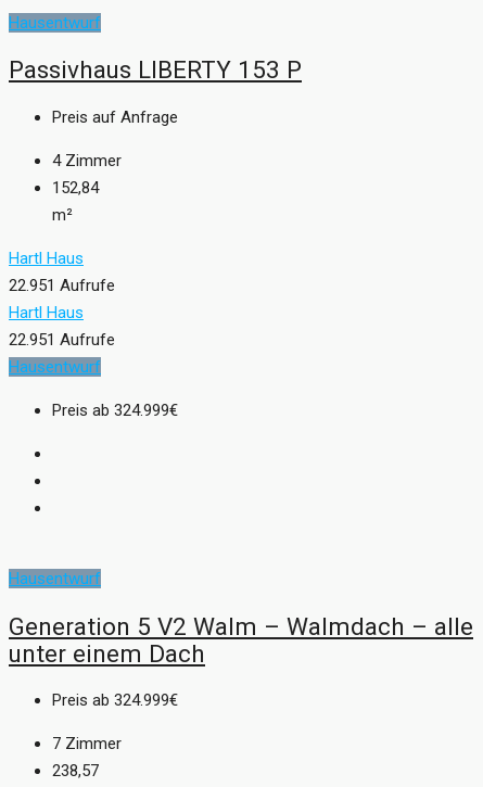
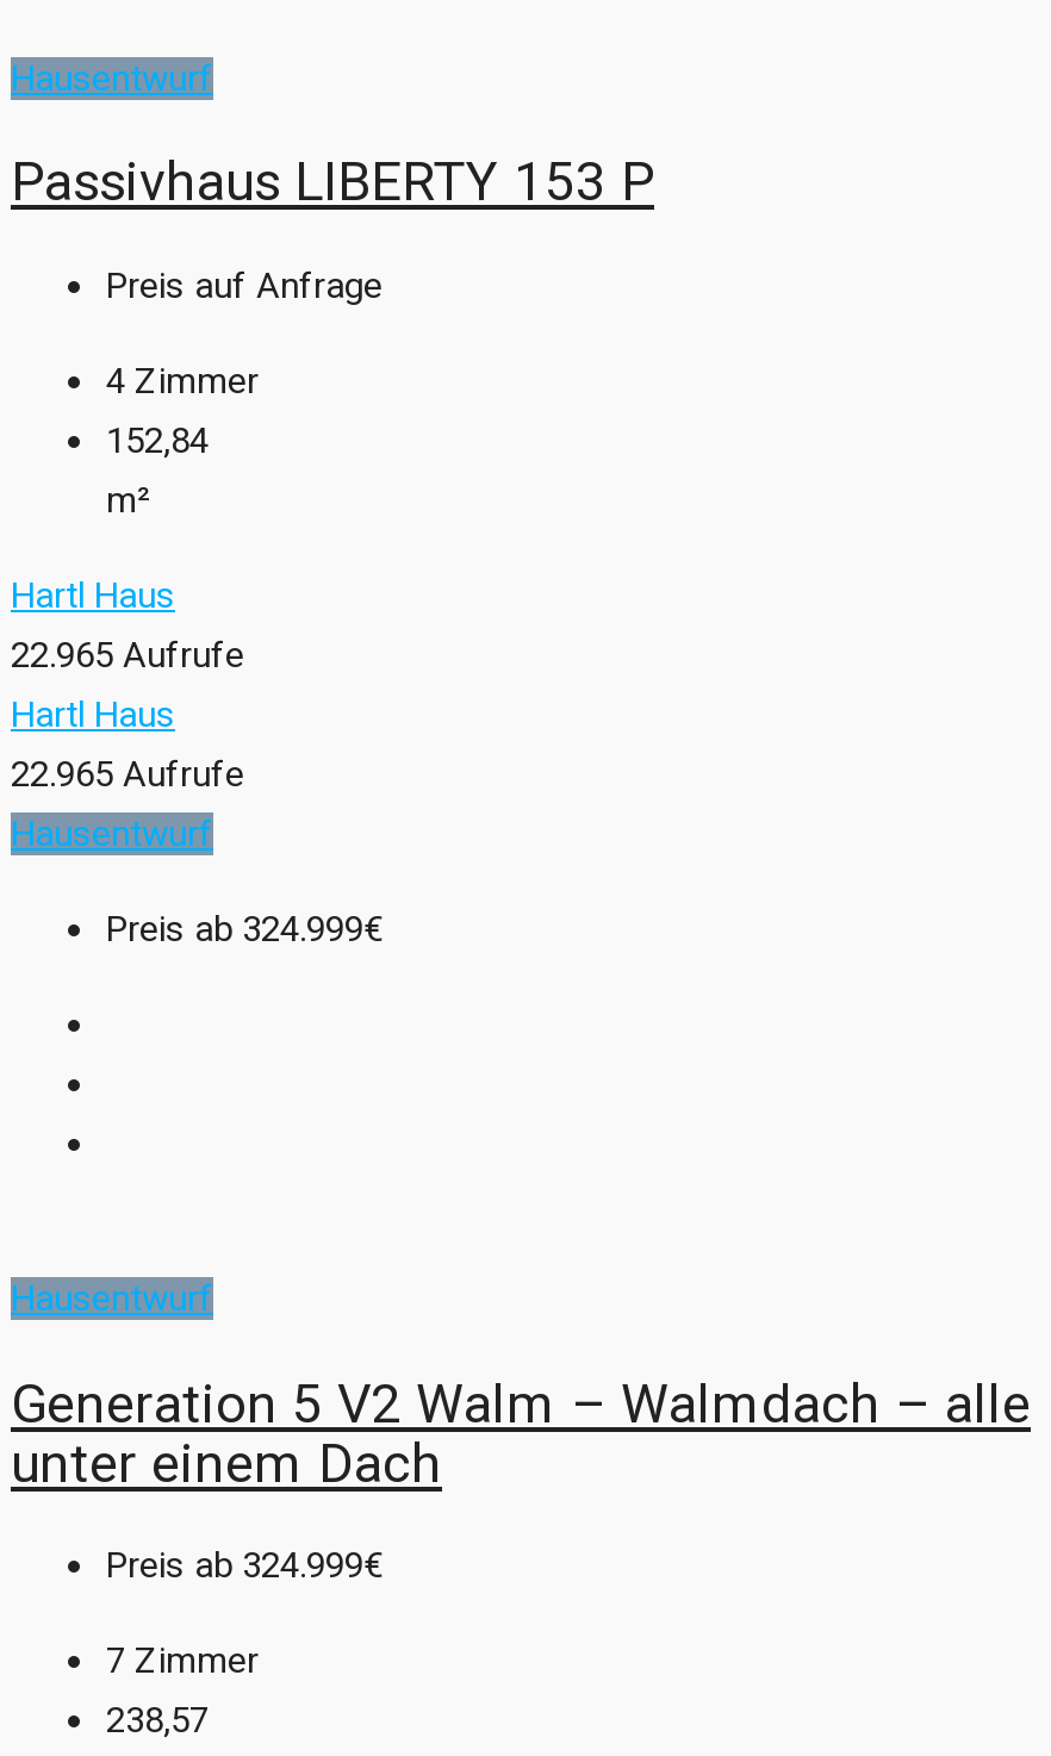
[9,276,115,295] 22.951 Aufrufe -> [11,634,244,677] 22.965 Aufrufe
[9,330,115,350] 22.951 Aufrufe -> [11,753,244,796] 22.965 Aufrufe

